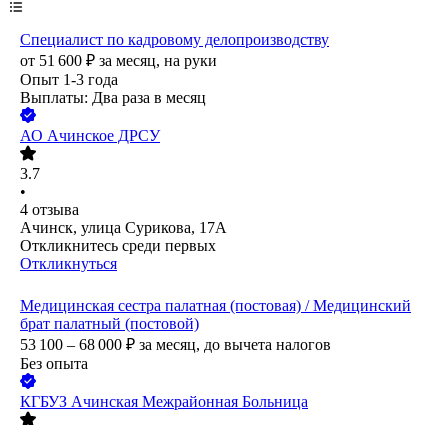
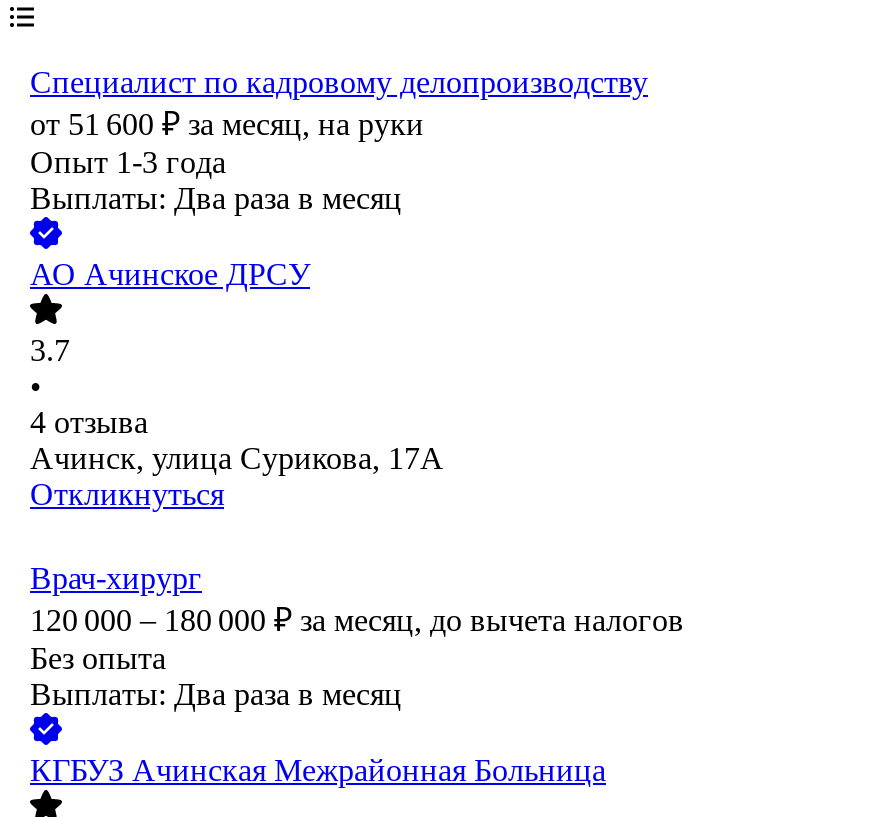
[20,237,216,254] Откликнитесь среди первых -> none
[20,297,411,353] Медицинская сестра палатная (постовая) / Медицинский | брат палатный (постовой) | 53 100 – 68 000 ₽ за месяц, до вычета налогов -> [30,562,684,638] Врач-хирург | 120 000 – 180 000 ₽ за месяц, до вычета налогов
moved [20,355,88,372] -> [30,642,166,676]: Без опыта
none -> [30,678,402,712] Выплаты: Два раза в месяц

